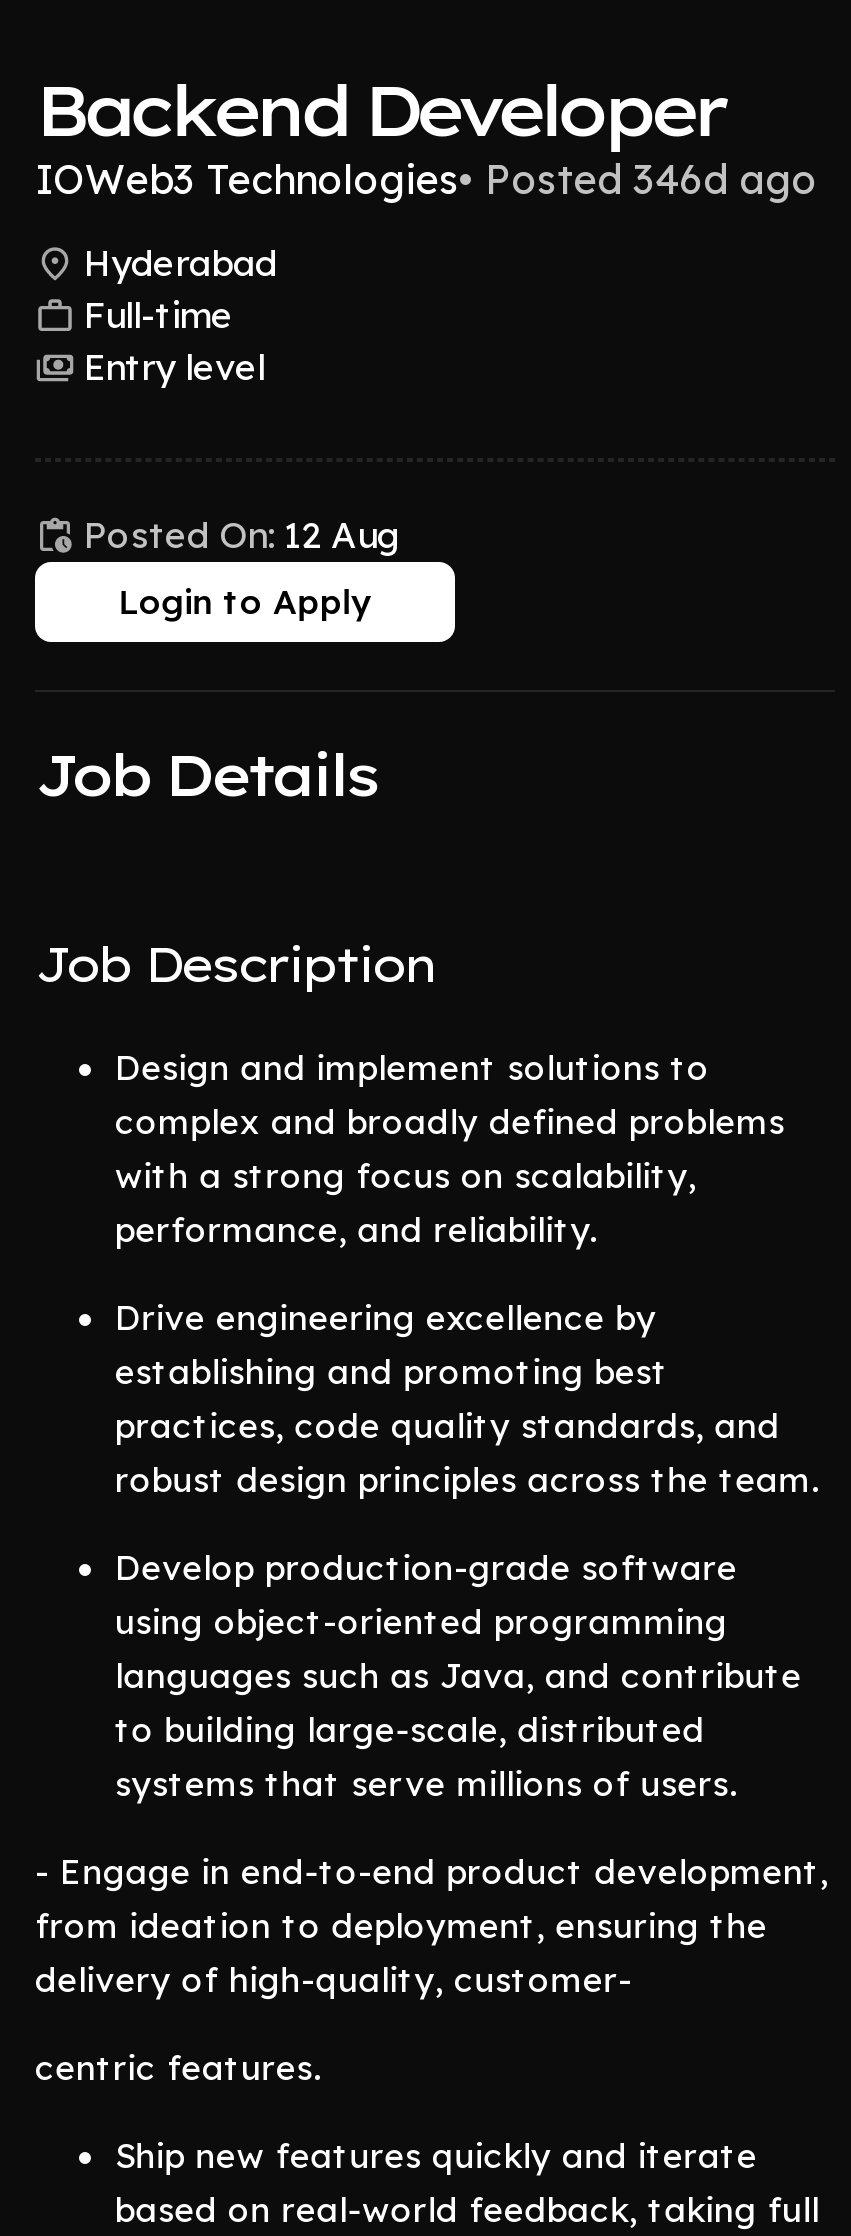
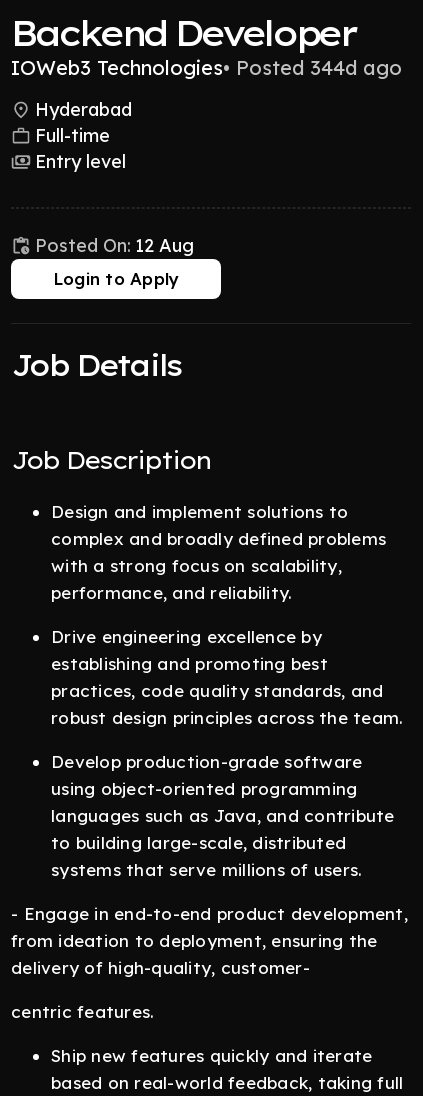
[35,154,817,204] IOWeb3 Technologies• Posted 346d ago -> [11,55,402,80] IOWeb3 Technologies• Posted 344d ago

